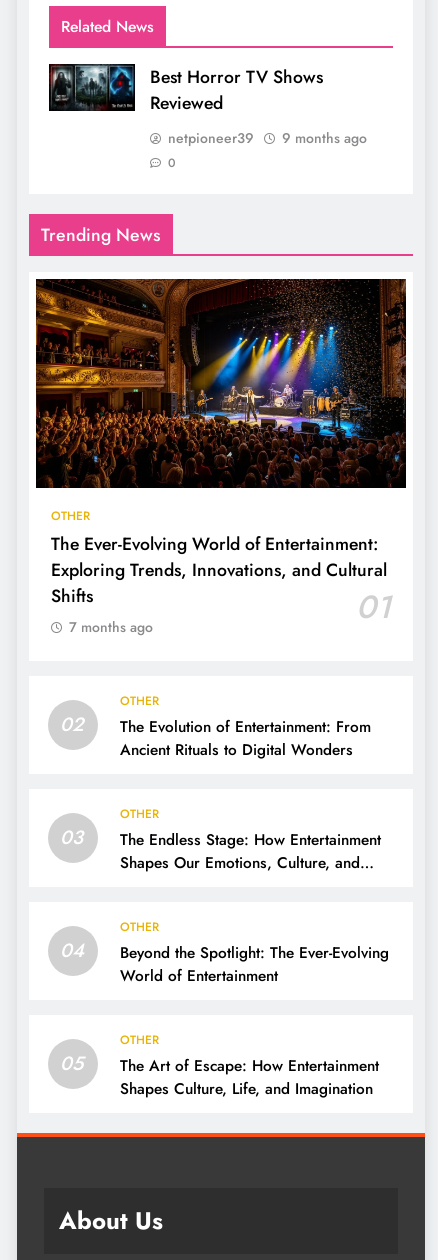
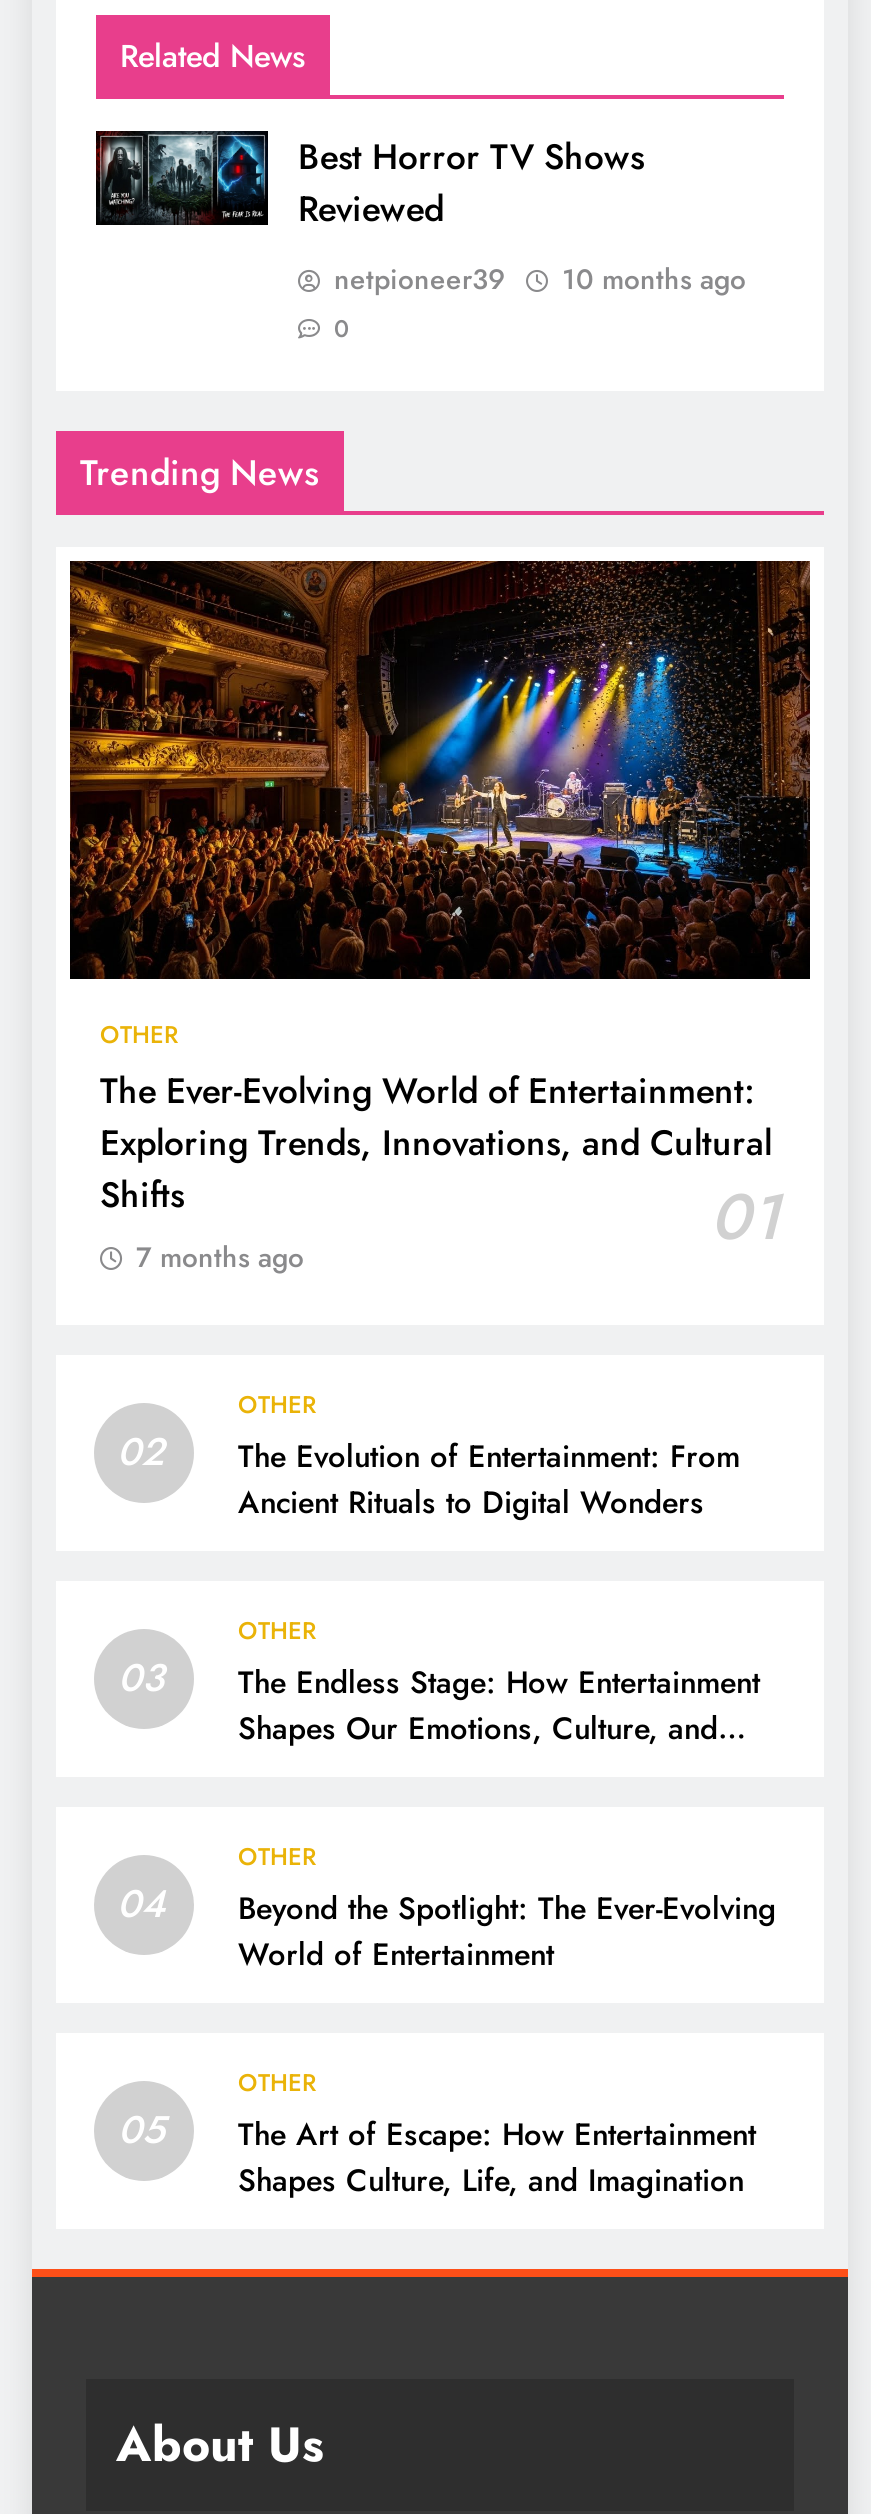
[168,128,367,148] netpioneer39 9 months ago -> [334,260,746,300] netpioneer39 10 months ago

